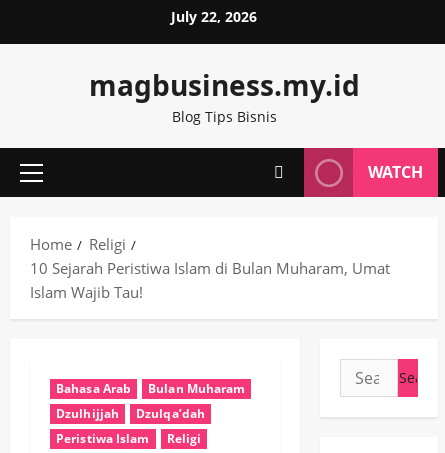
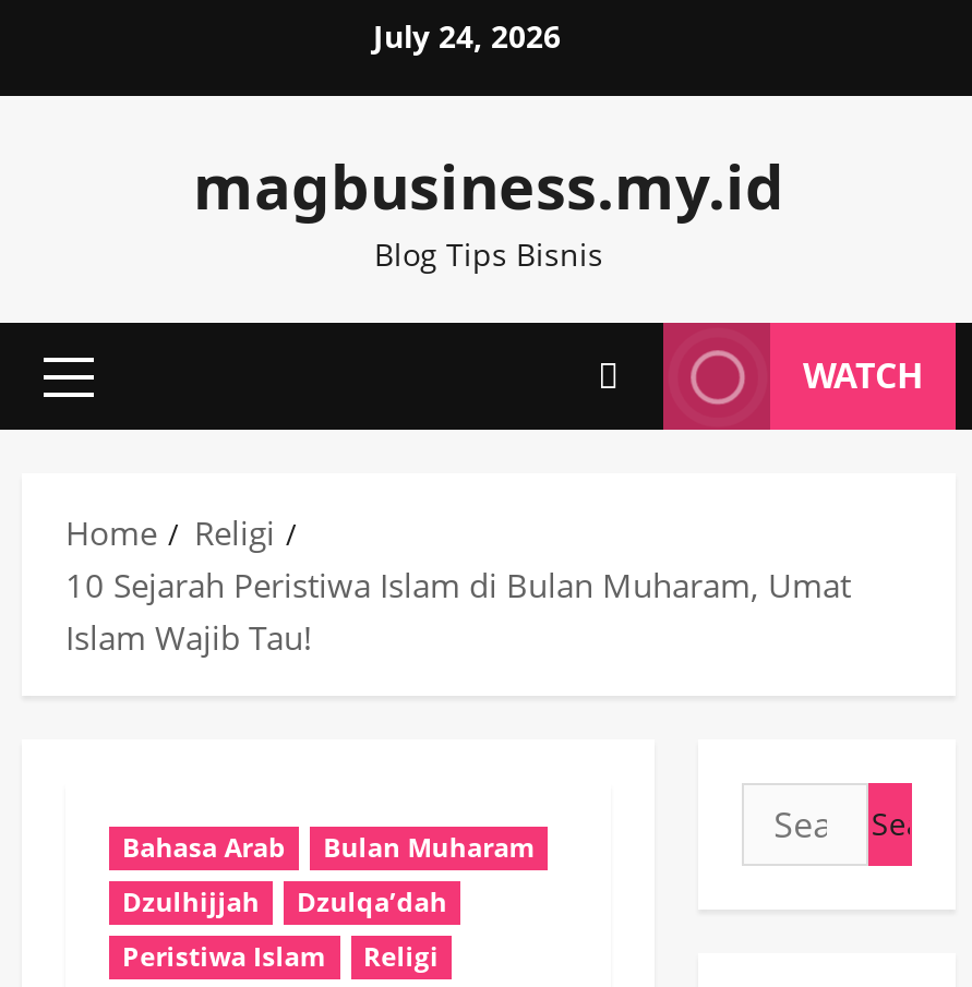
[171,7,257,26] July 22, 2026 -> [373,15,561,57] July 24, 2026

